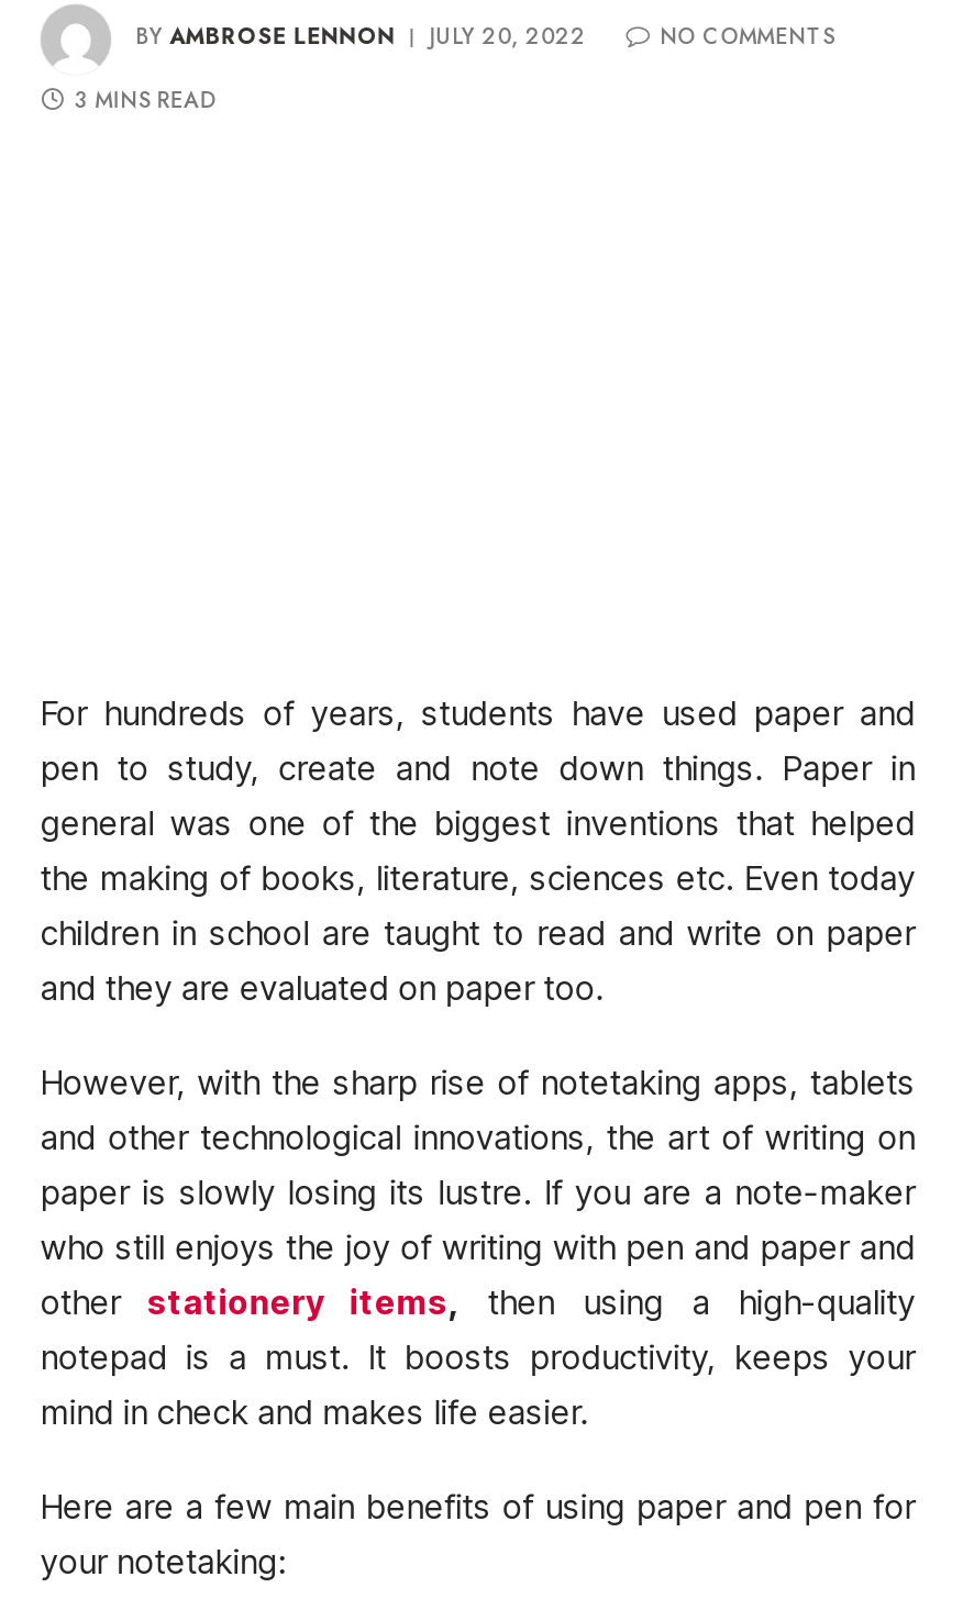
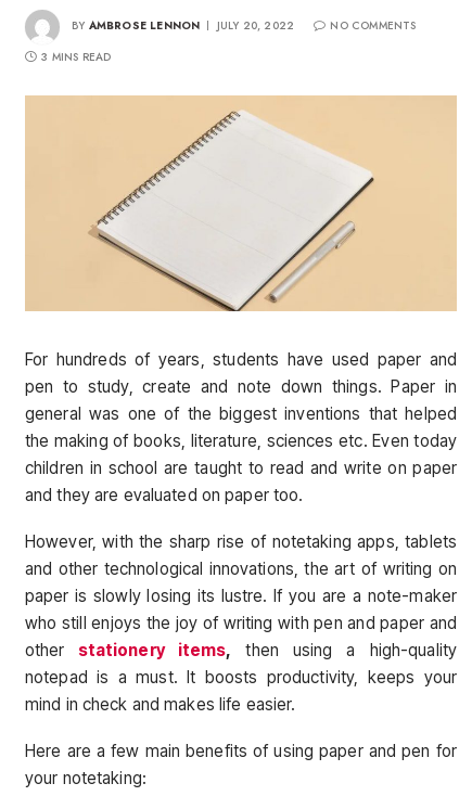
none -> [24,94,458,312] [image]

